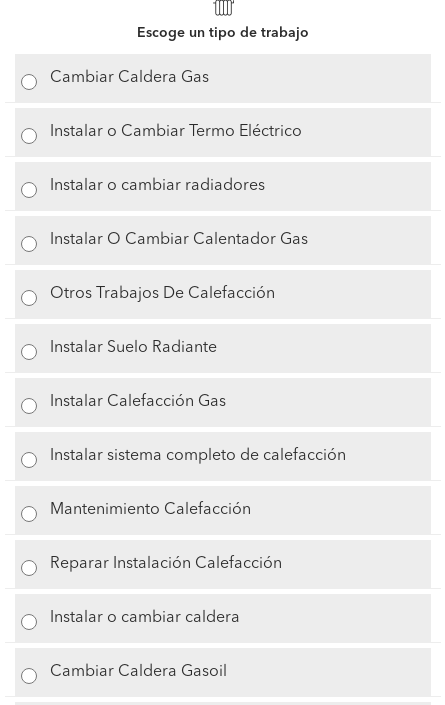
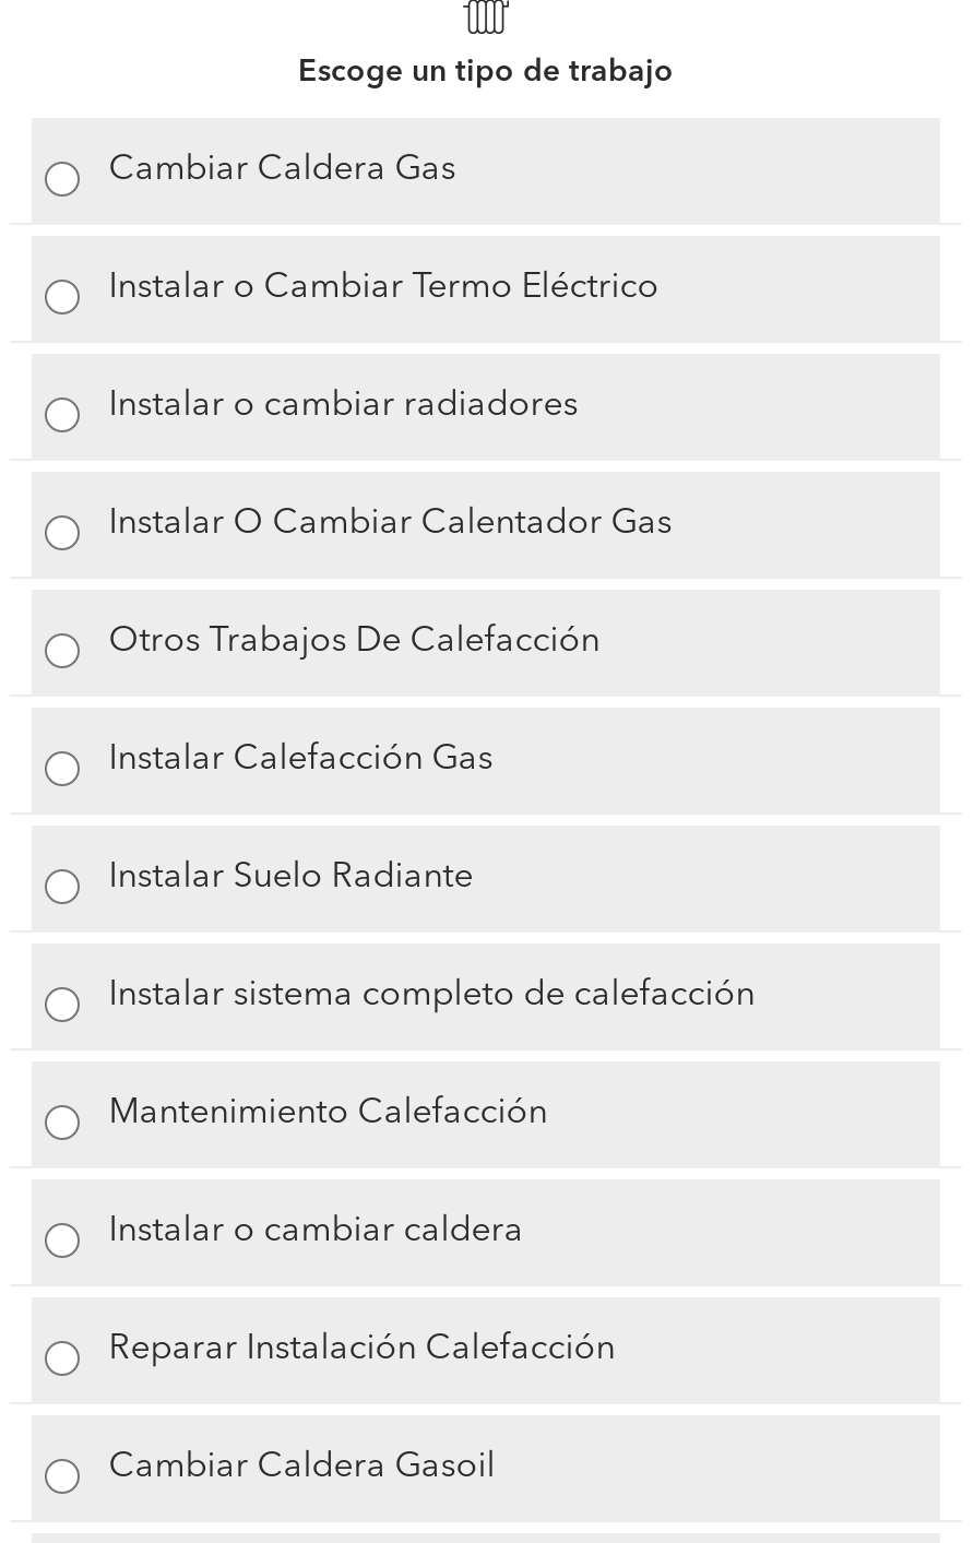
moved [50,339,217,355] -> [109,859,473,894]: Instalar Suelo Radiante
moved [50,393,226,409] -> [109,741,493,776]: Instalar Calefacción Gas
moved [50,555,282,571] -> [109,1331,615,1366]: Reparar Instalación Calefacción
moved [50,609,240,625] -> [109,1213,523,1248]: Instalar o cambiar caldera

